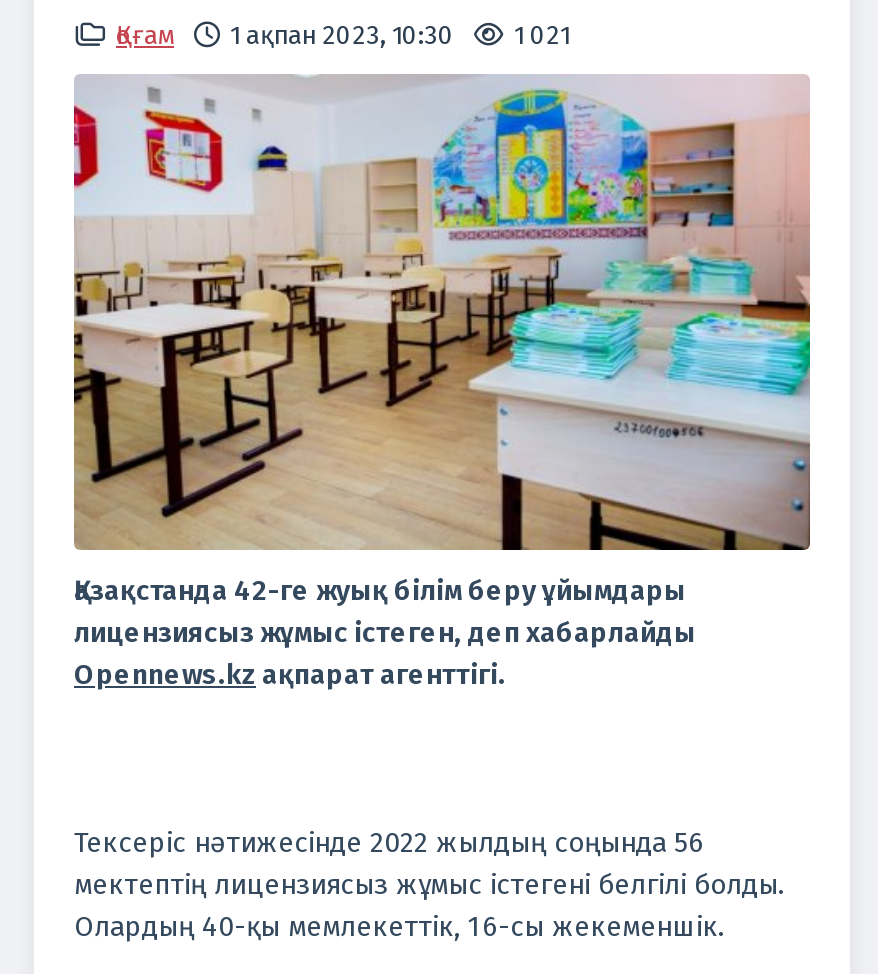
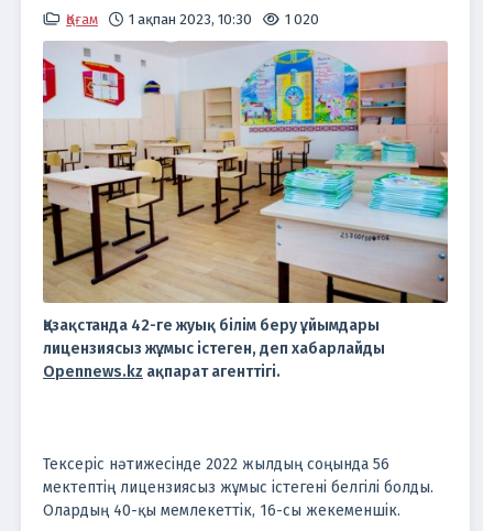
[116,20,570,50] Қоғам 1 ақпан 2023, 10:30 1 021 -> [66,11,319,28] Қоғам 1 ақпан 2023, 10:30 1 020

